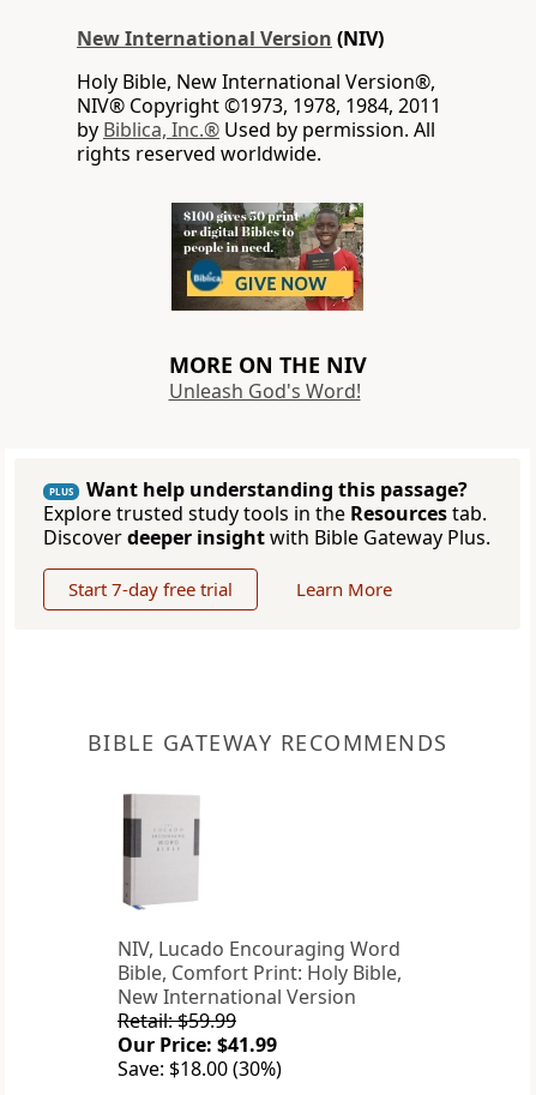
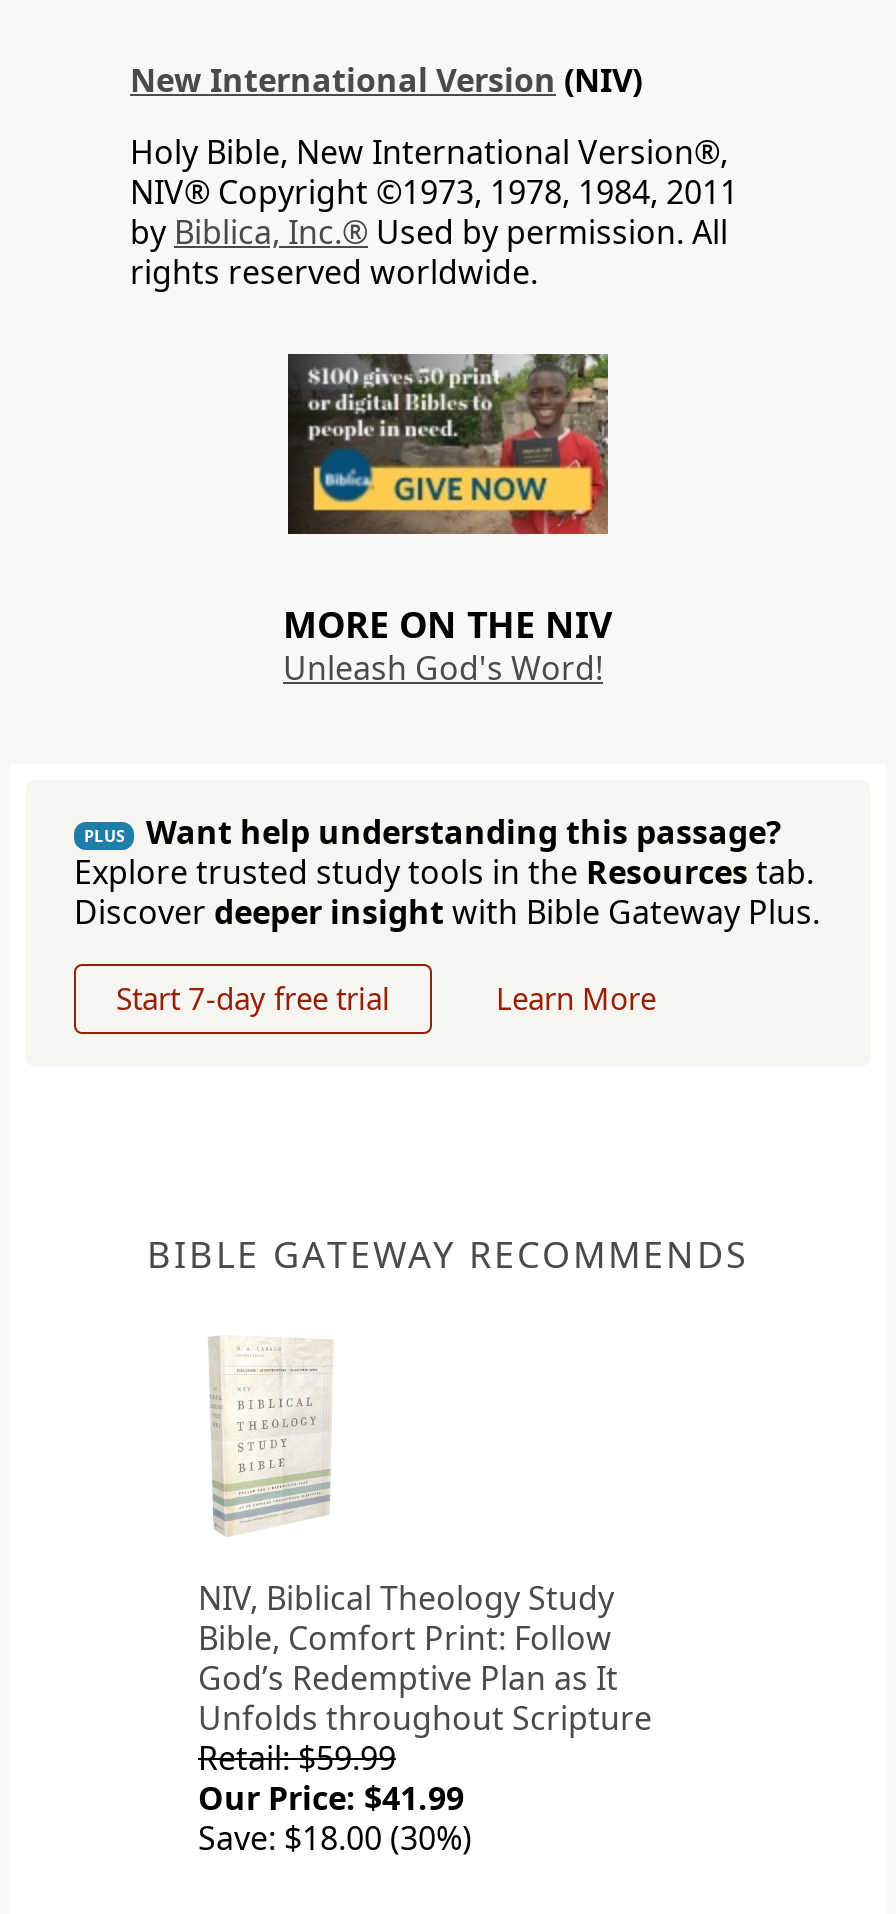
[118,794,402,1010] [image] | NIV, Lucado Encouraging Word | Bible, Comfort Print: Holy Bible, | New International Version -> [198,1342,652,1740] [image] | NIV, Biblical Theology Study | Bible, Comfort Print: Follow | God’s Redemptive Plan as It | Unfolds throughout Scripture

